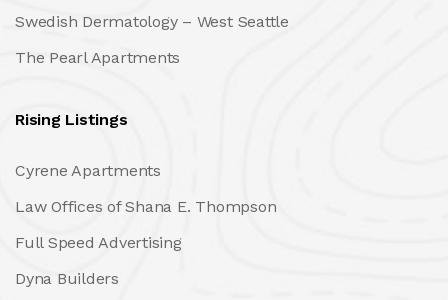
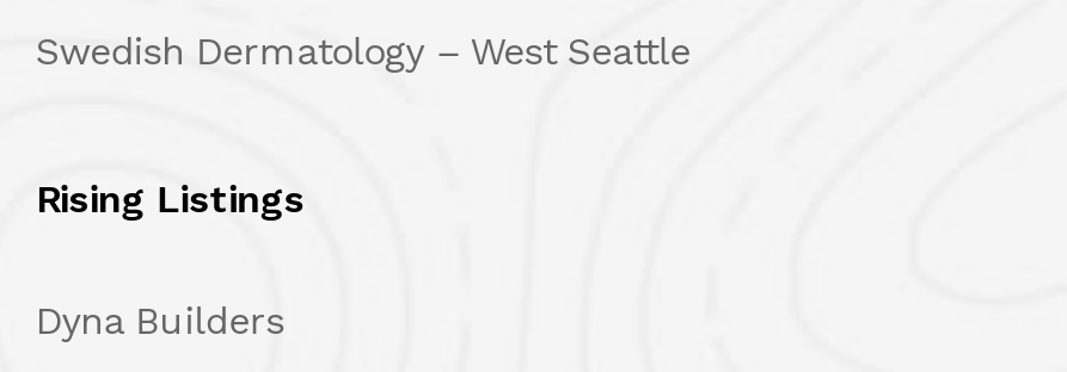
[15,48,180,67] The Pearl Apartments -> none
[15,161,276,252] Cyrene Apartments | Law Offices of Shana E. Thompson | Full Speed Advertising -> none

